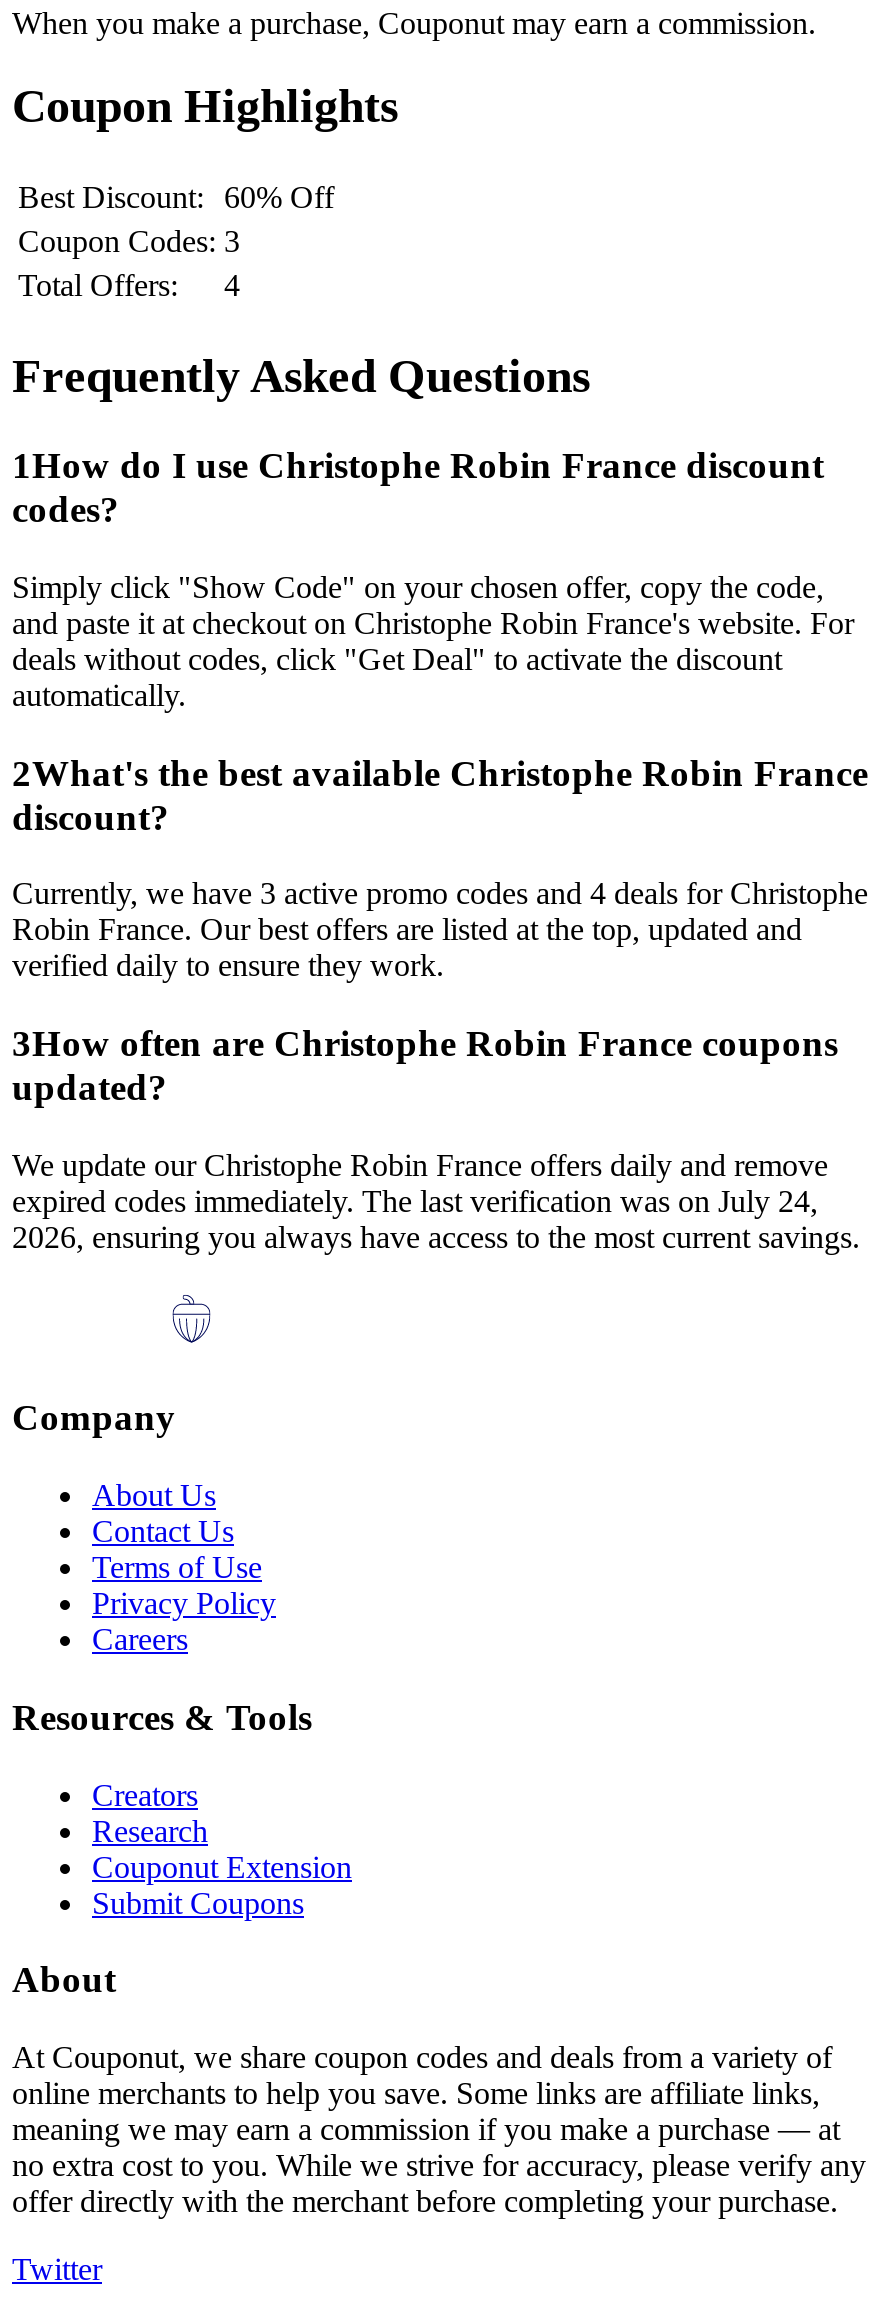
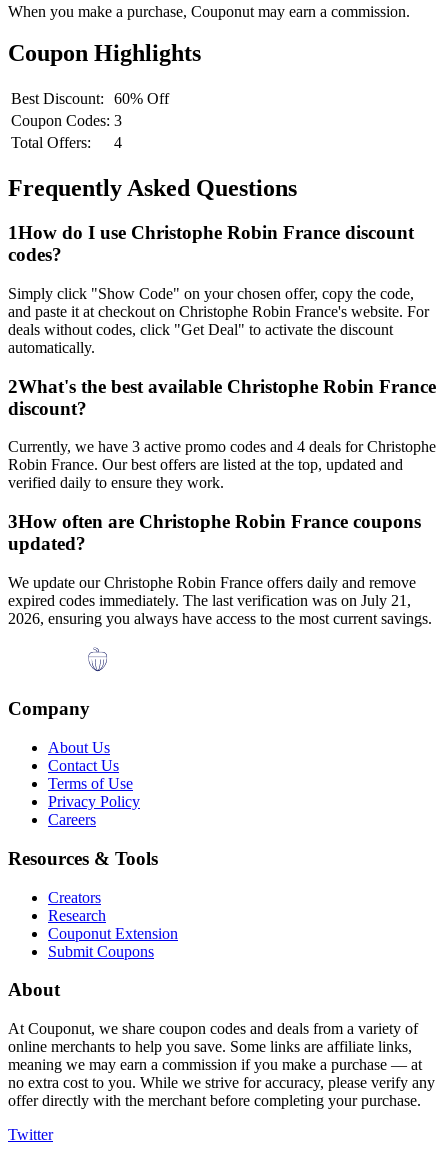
[12,1184,818,1218] expired codes immediately. The last verification was on July 24, -> [8,592,411,609] expired codes immediately. The last verification was on July 21,

